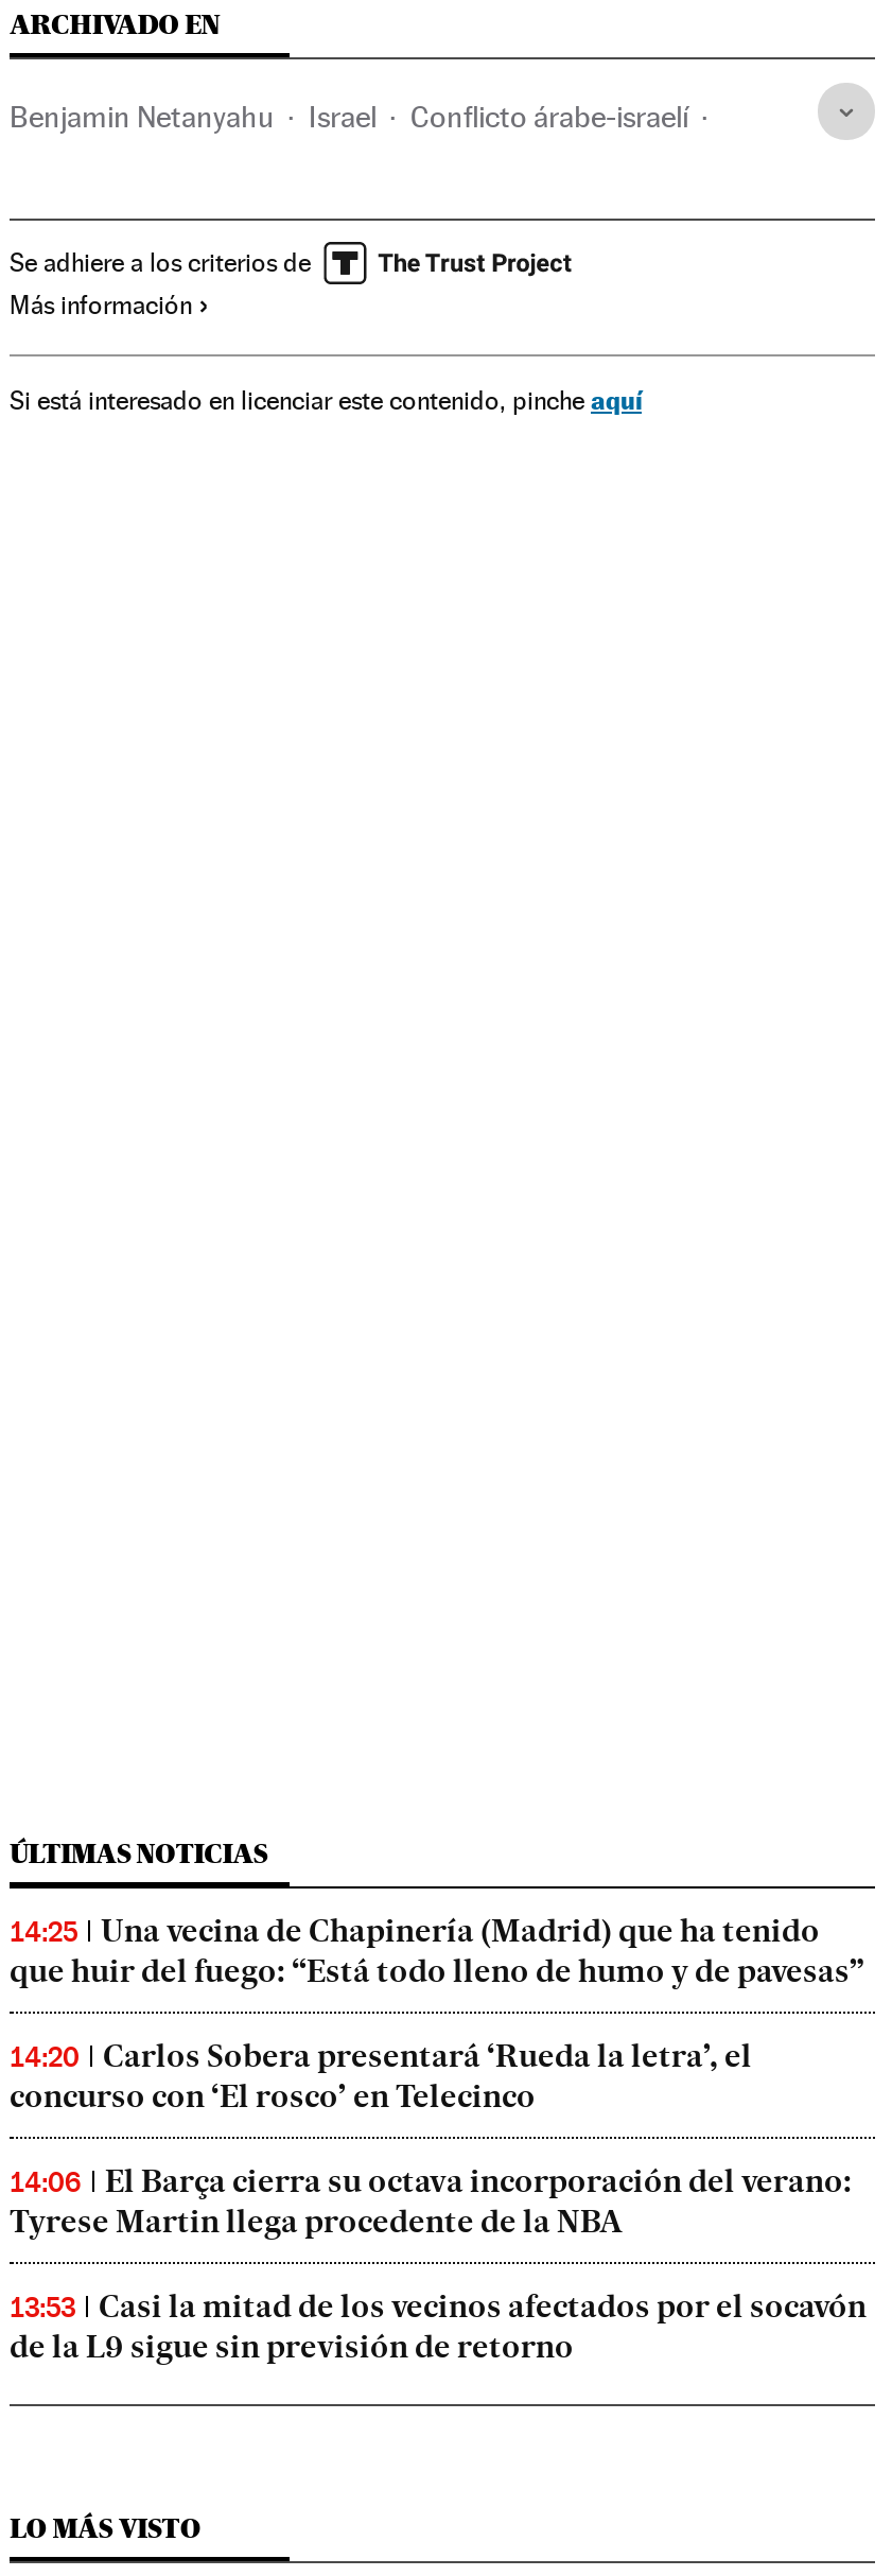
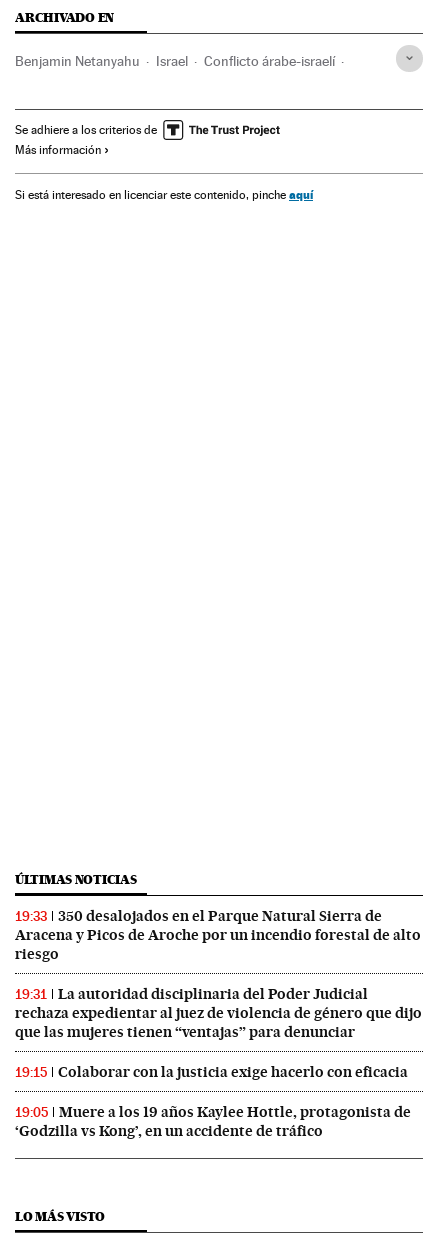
[10,1913,864,1991] 14:25 | Una vecina de Chapinería (Madrid) que ha tenido | que huir del fuego: “Está todo lleno de humo y de pavesas” -> [15,906,421,962] 19:33 | 350 desalojados en el Parque Natural Sierra de | Aracena y Picos de Aroche por un incendio forestal de alto | riesgo
[10,2038,752,2117] 14:20 | Carlos Sobera presentará ‘Rueda la letra’, el | concurso con ‘El rosco’ en Telecinco -> [15,984,422,1040] 19:31 | La autoridad disciplinaria del Poder Judicial | rechaza expedientar al juez de violencia de género que dijo | que las mujeres tienen “ventajas” para denunciar
[10,2163,852,2242] 14:06 | El Barça cierra su octava incorporación del verano: | Tyrese Martin llega procedente de la NBA -> [15,1062,408,1080] 19:15 | Colaborar con la justicia exige hacerlo con eficacia
[10,2288,867,2367] 13:53 | Casi la mitad de los vecinos afectados por el socavón | de la L9 sigue sin previsión de retorno -> [15,1102,411,1139] 19:05 | Muere a los 19 años Kaylee Hottle, protagonista de | ‘Godzilla vs Kong’, en un accidente de tráfico

